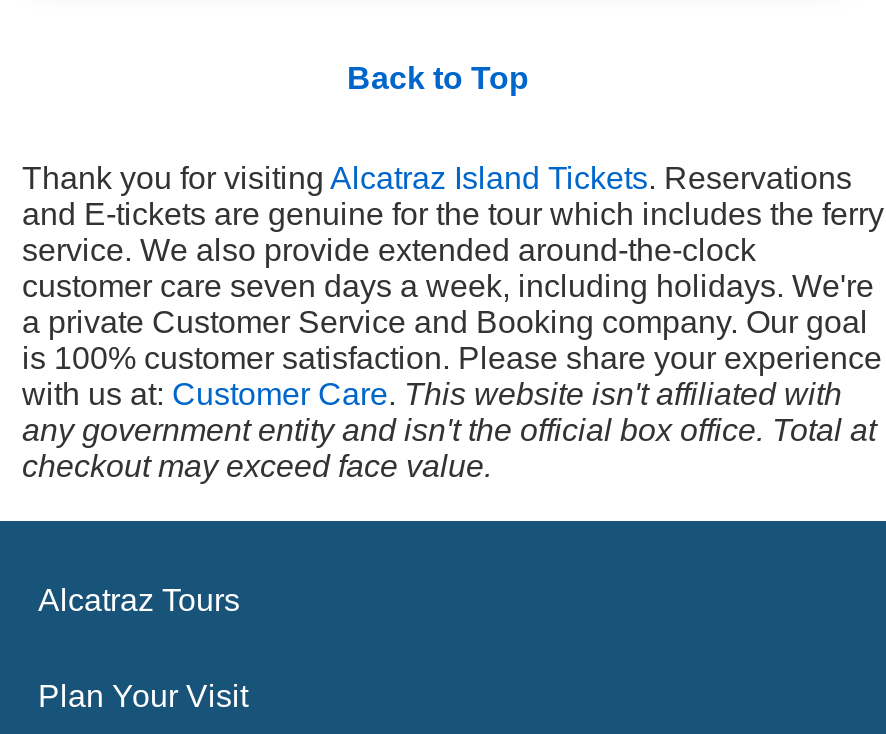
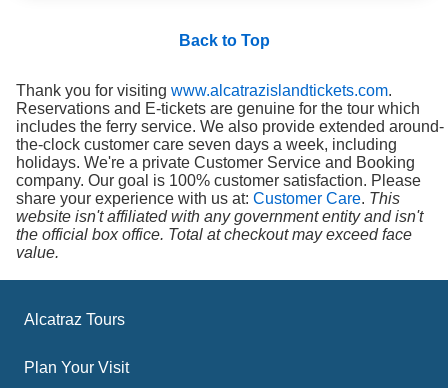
[22,161,884,483] Thank you for visiting Alcatraz Island Tickets. Reservations | and E-tickets are genuine for the tour which includes the ferry | service. We also provide extended around-the-clock | customer care seven days a week, including holidays. We're | a private Customer Service and Booking company. Our goal | is 100% customer satisfaction. Please share your experience | with us at: Customer Care. This website isn't affiliated with | any government entity and isn't the official box office. Total at | checkout may exceed face value. -> [16,82,444,261] Thank you for visiting www.alcatrazislandtickets.com. | Reservations and E-tickets are genuine for the tour which | includes the ferry service. We also provide extended around- | the-clock customer care seven days a week, including | holidays. We're a private Customer Service and Booking | company. Our goal is 100% customer satisfaction. Please | share your experience with us at: Customer Care. This | website isn't affiliated with any government entity and isn't | the official box office. Total at checkout may exceed face | value.

